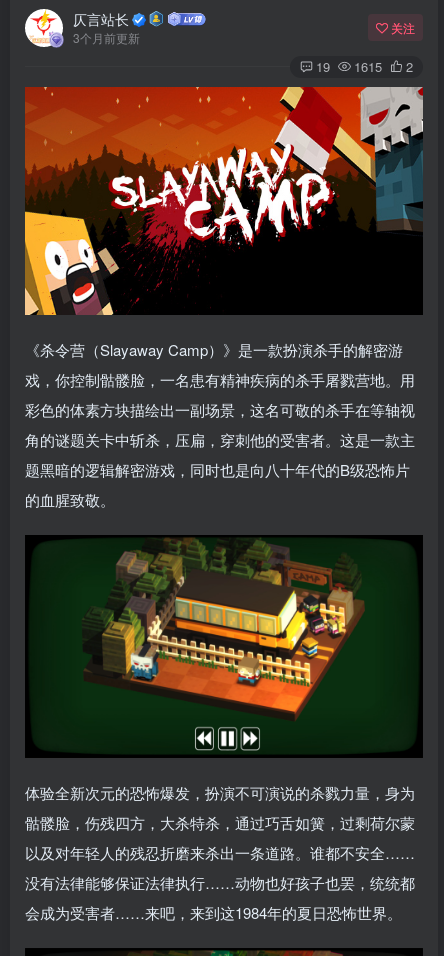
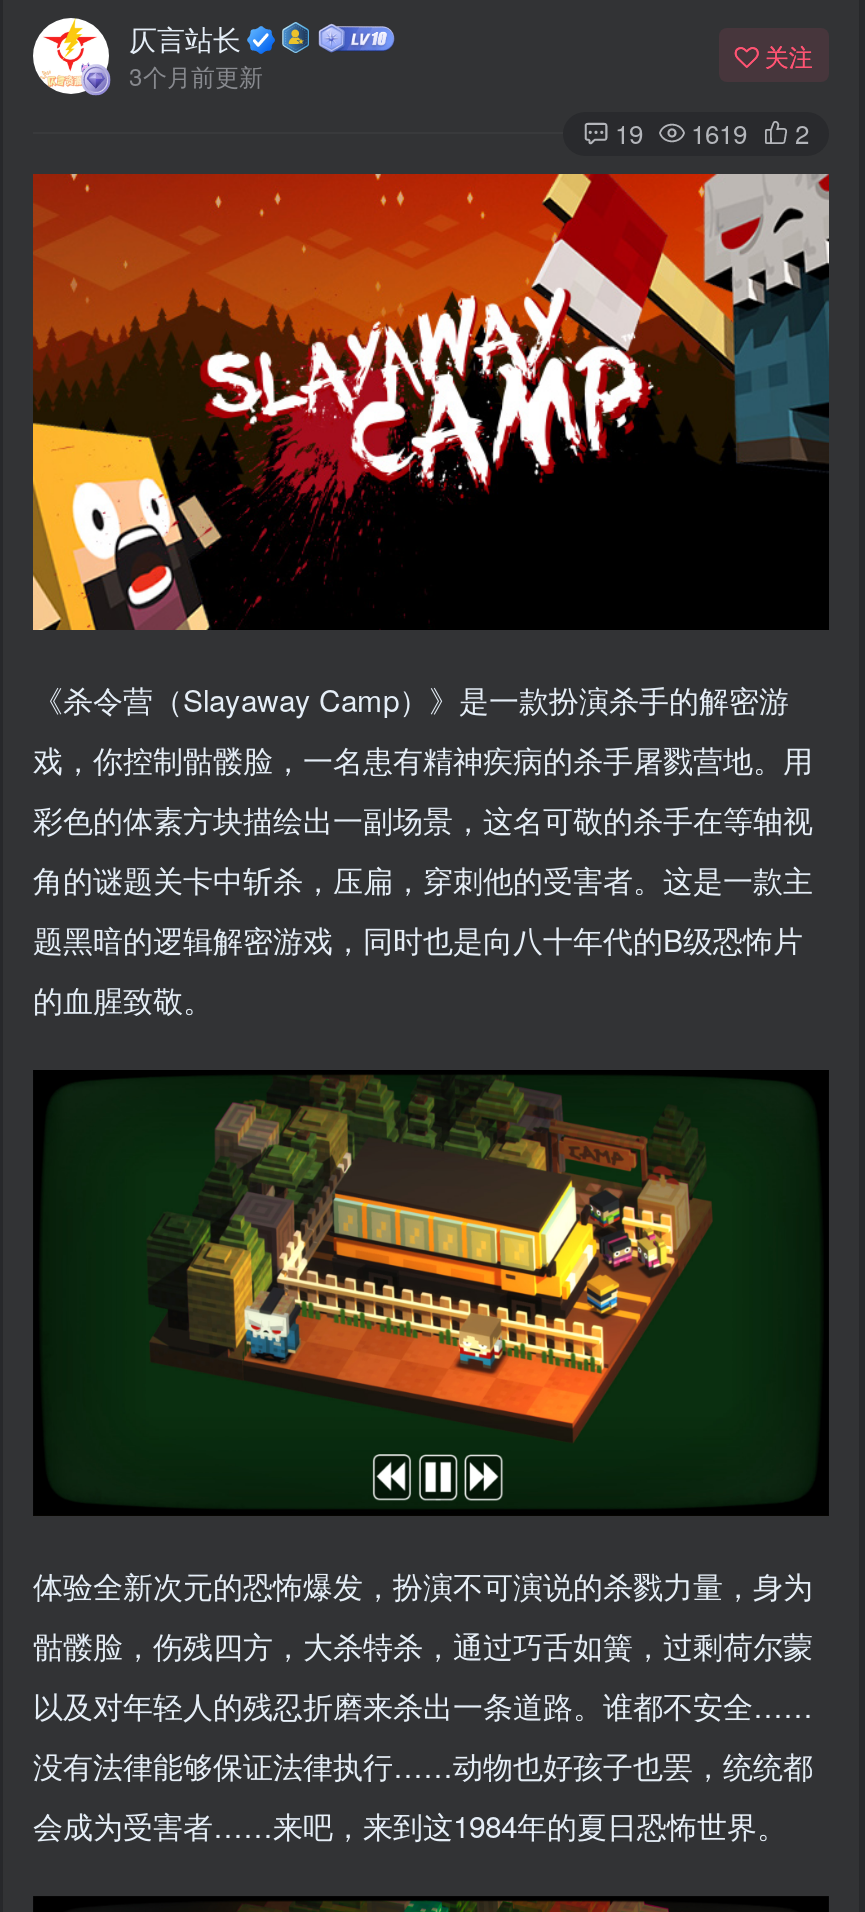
[316,56,413,75] 19 1615 2 -> [615,113,809,151] 19 1619 2

